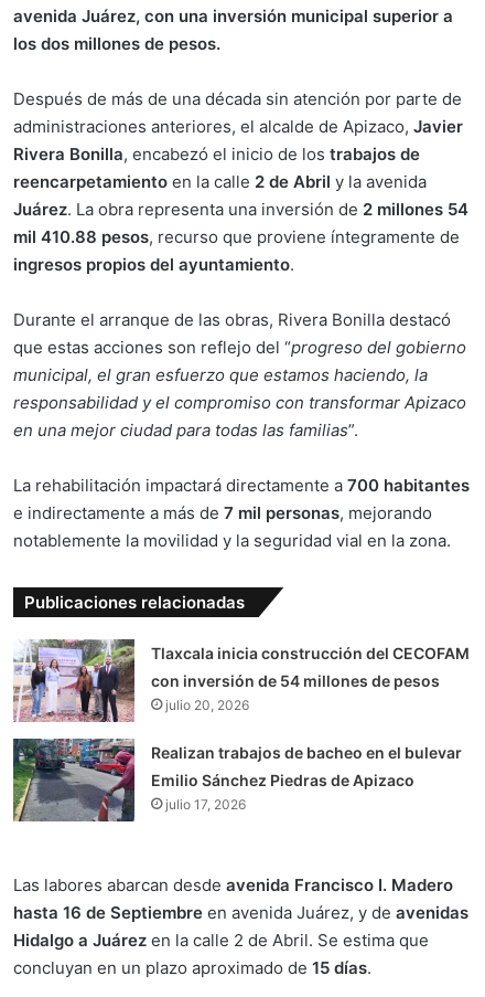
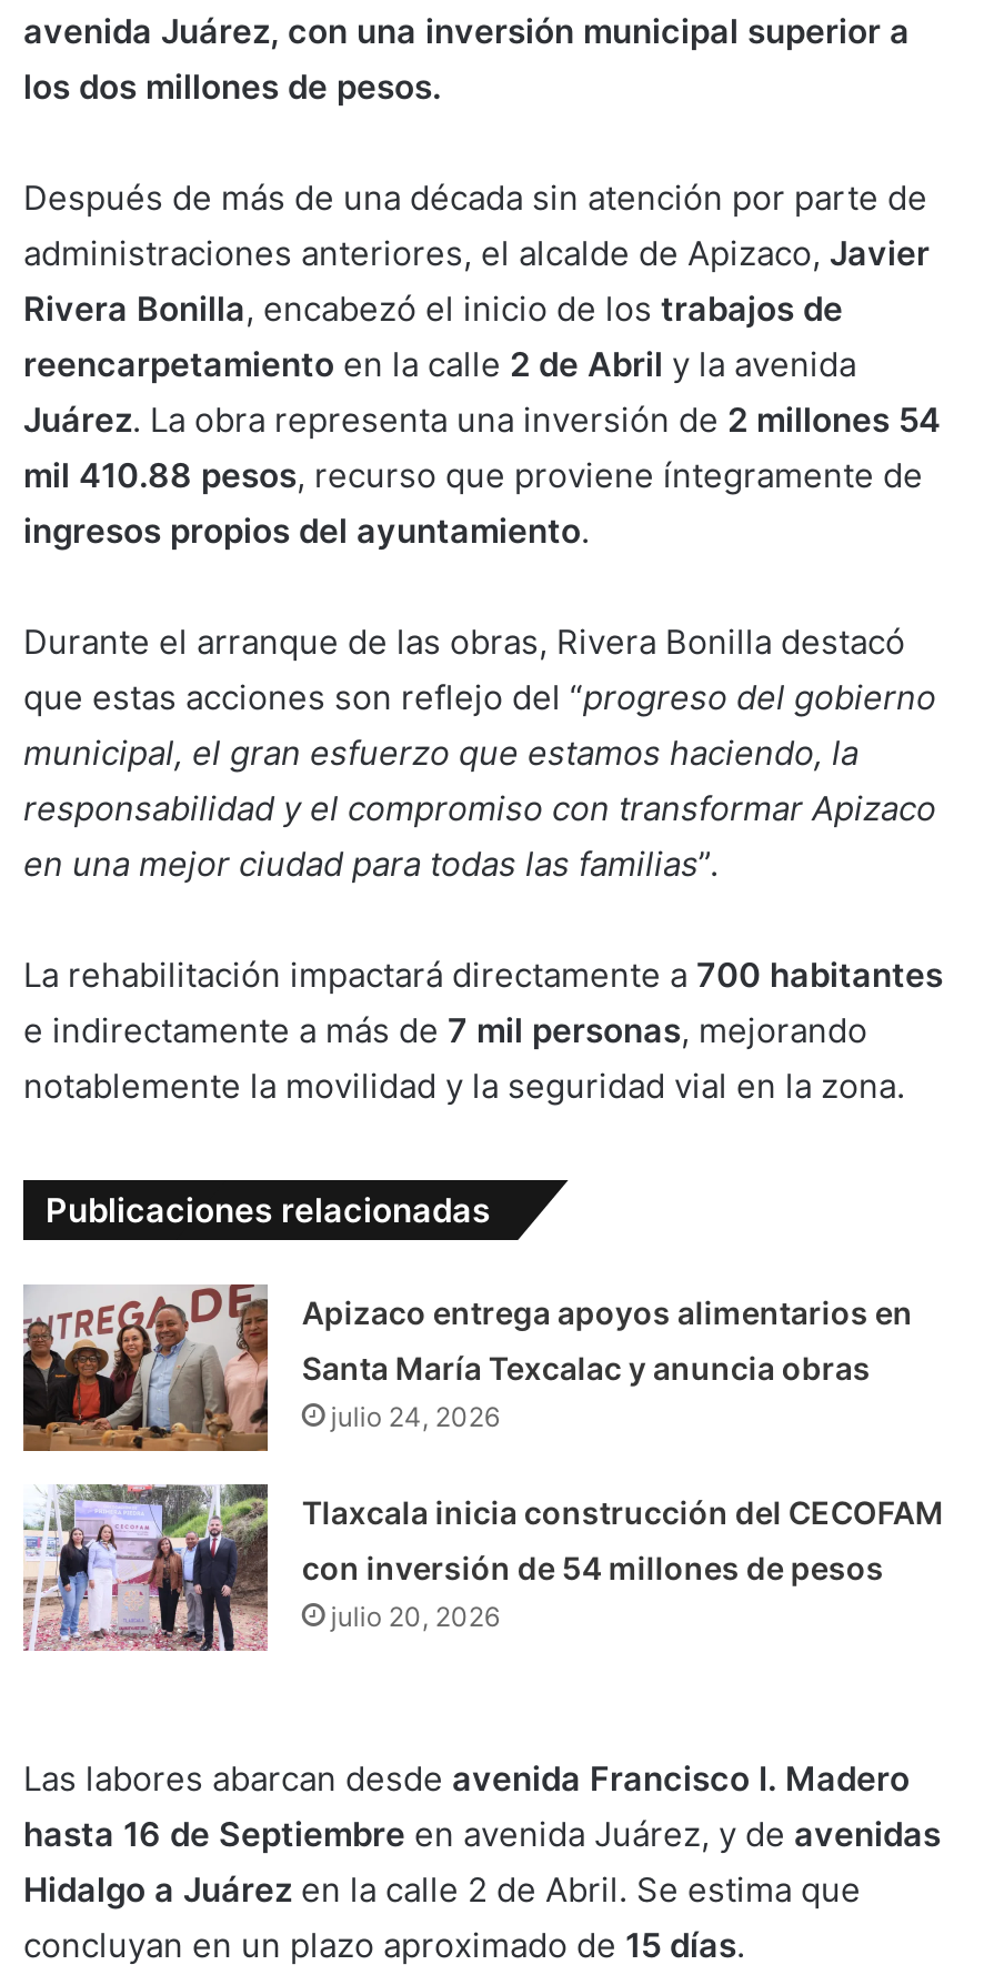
none -> [21,1284,912,1453] [image] | Apizaco entrega apoyos alimentarios en | Santa María Texcalac y anuncia obras | julio 24, 2026
moved [11,637,470,724] -> [19,1480,944,1655]: [image] | Tlaxcala inicia construcción del CECOFAM | con inversión de 54 millones de pesos | julio 20, 2026
[12,738,462,823] [image] | Realizan trabajos de bacheo en el bulevar | Emilio Sánchez Piedras de Apizaco | julio 17, 2026 -> none

